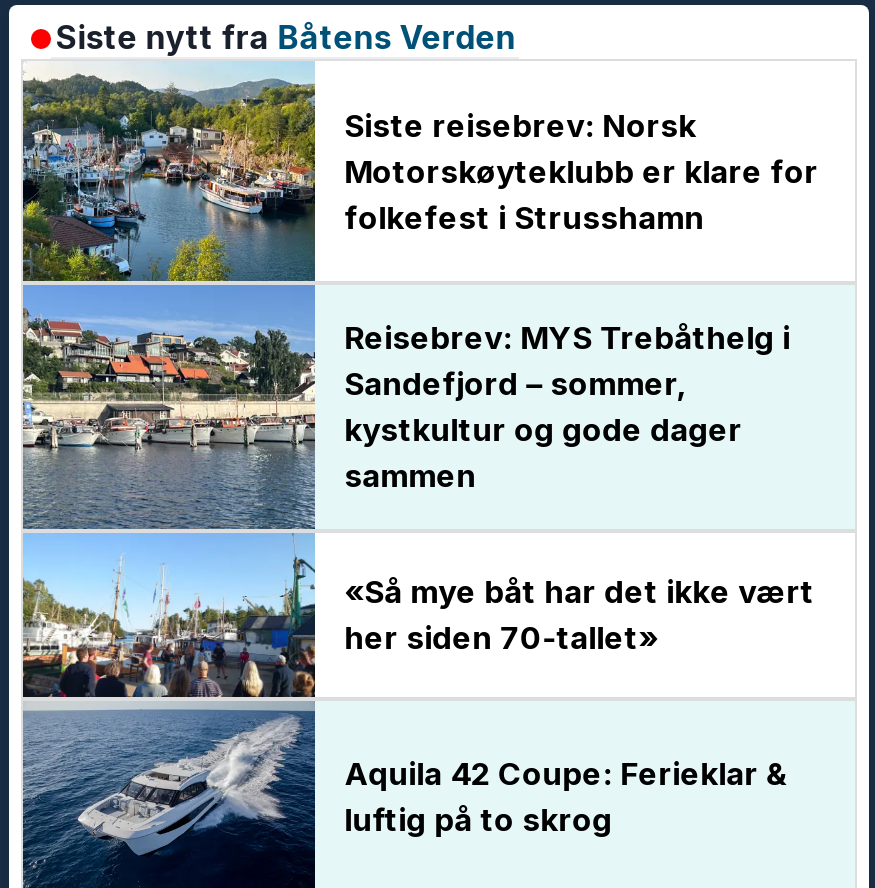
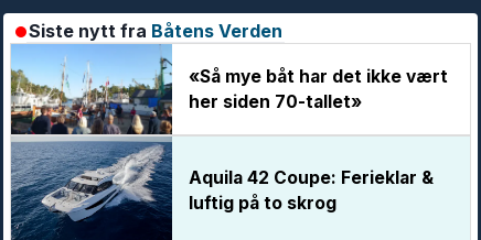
[21,61,818,531] [image] | Siste reisebrev: Norsk | Motorskøyteklubb er klare for | folkefest i Strusshamn | Reisebrev: MYS Trebåthelg i | Sandefjord – sommer, | kystkultur og gode dager | sammen -> none

